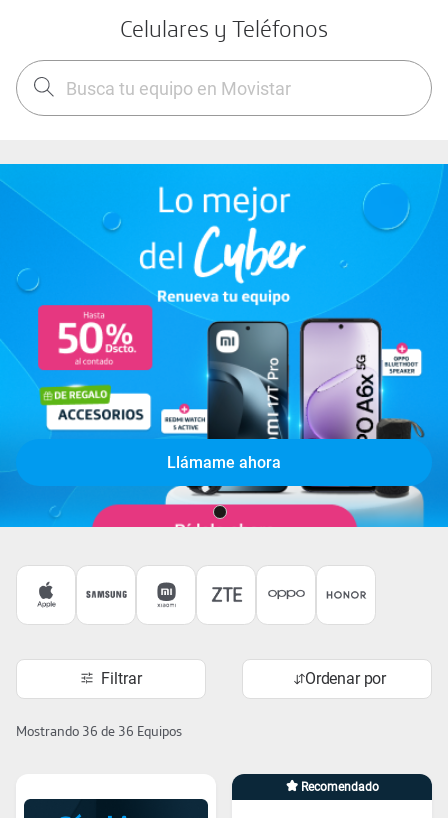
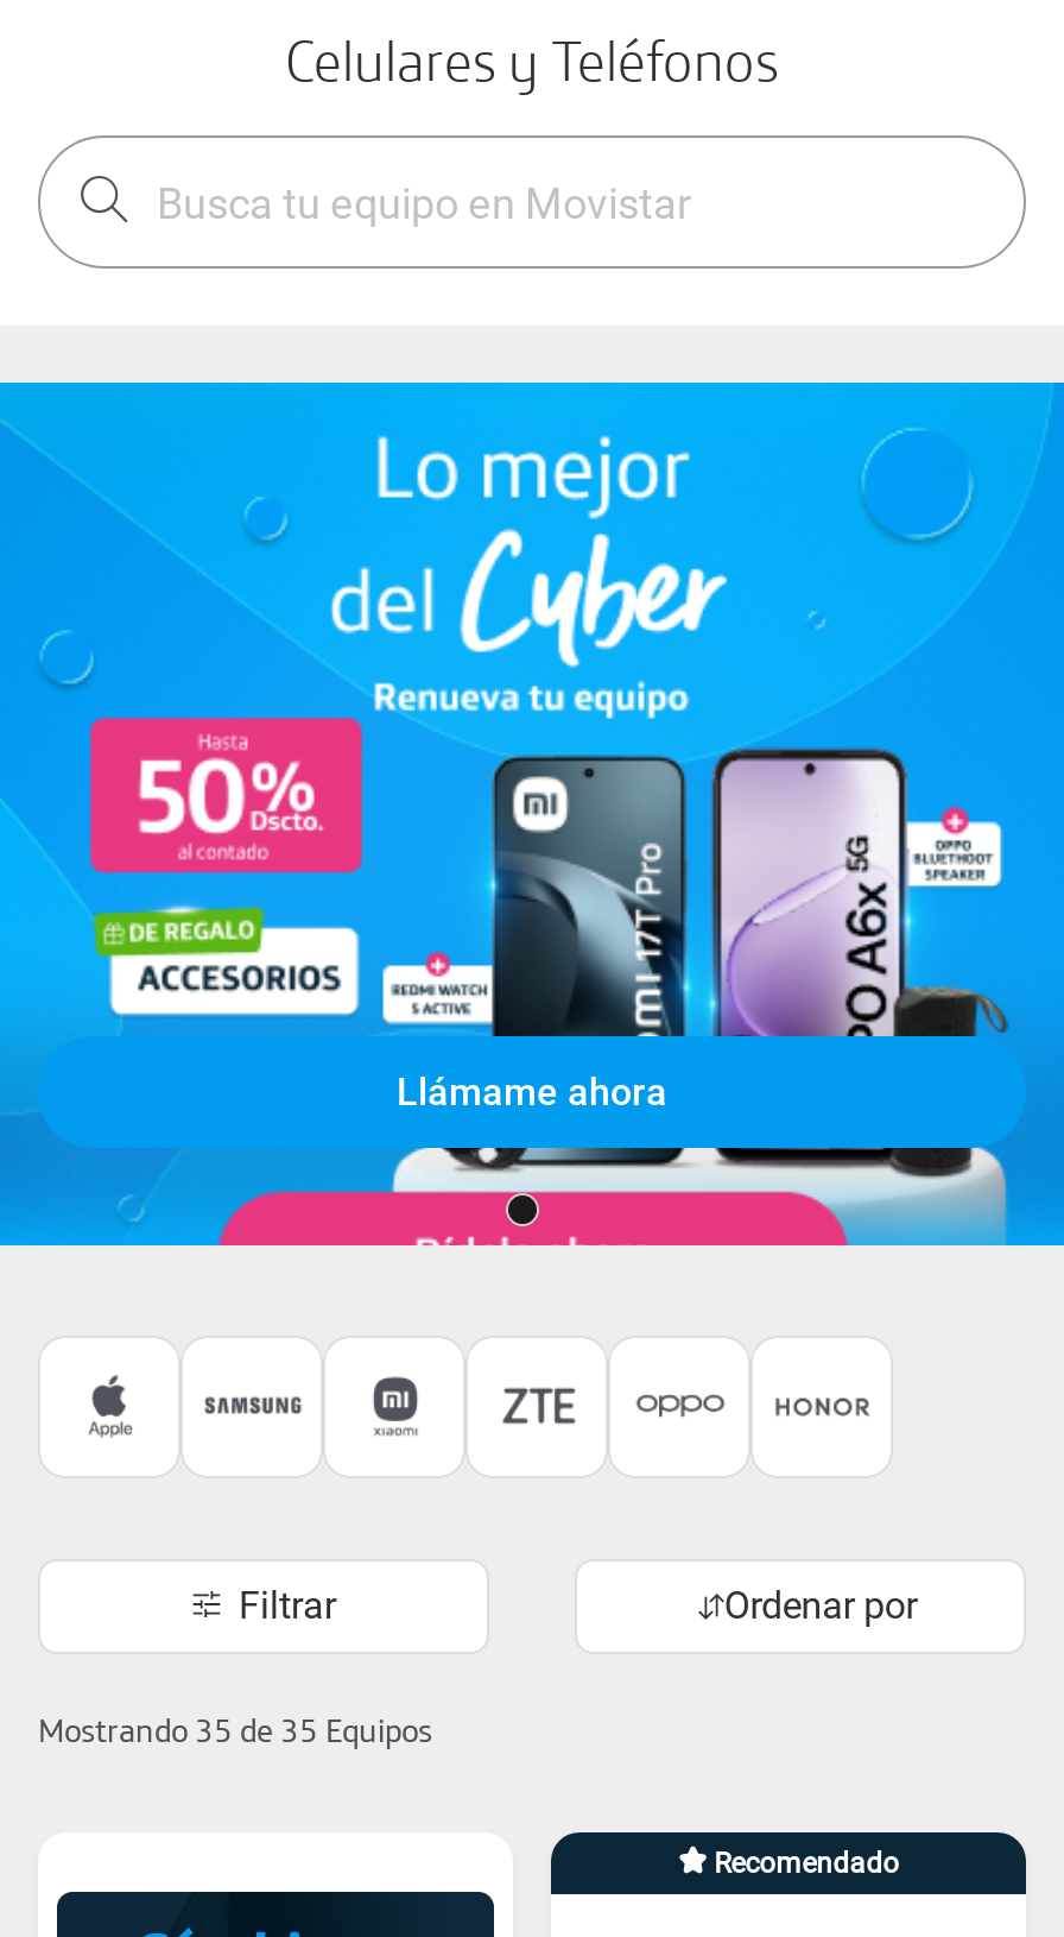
[16,722,182,740] Mostrando 36 de 36 Equipos -> [38,1709,432,1752] Mostrando 35 de 35 Equipos

